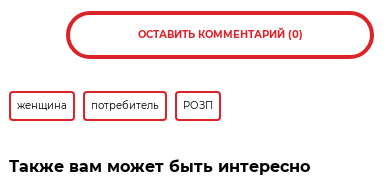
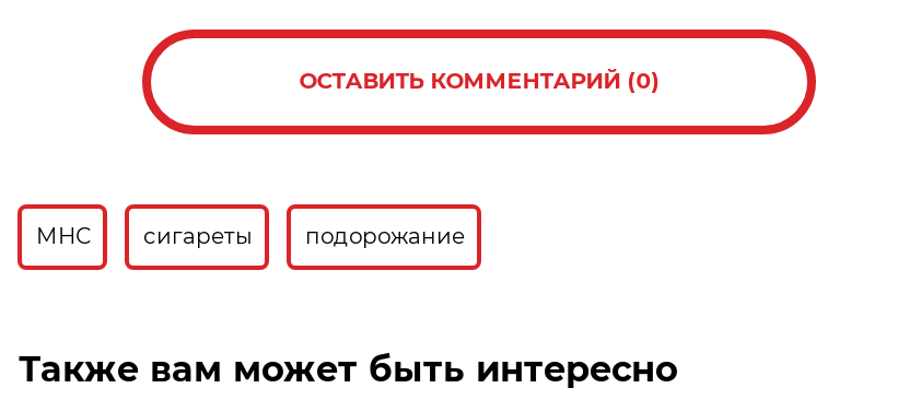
[17,99,213,112] женщина | потребитель | РОЗП -> [36,222,465,251] МНС | сигареты | подорожание

